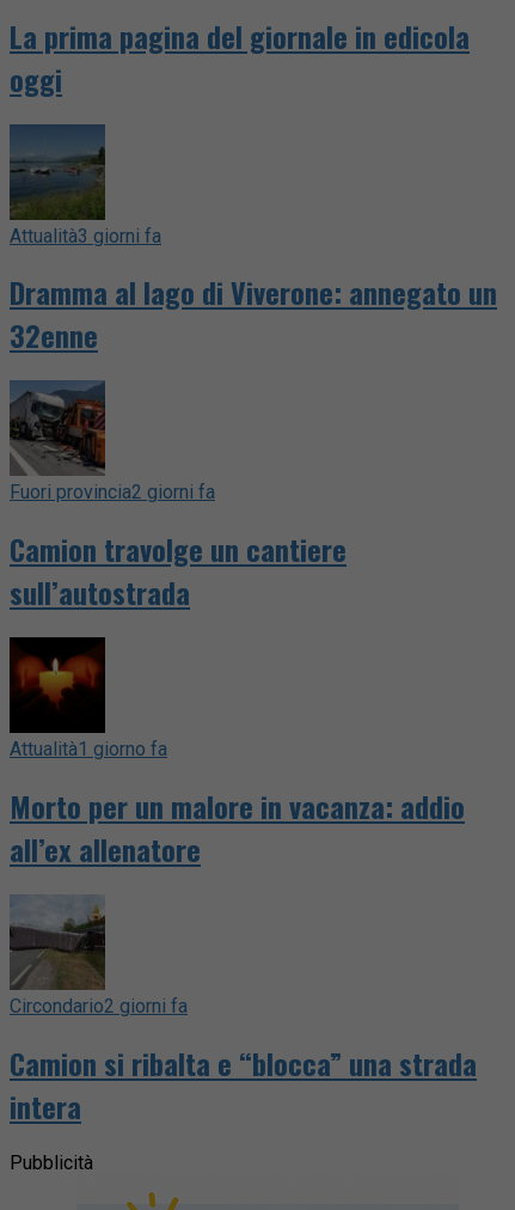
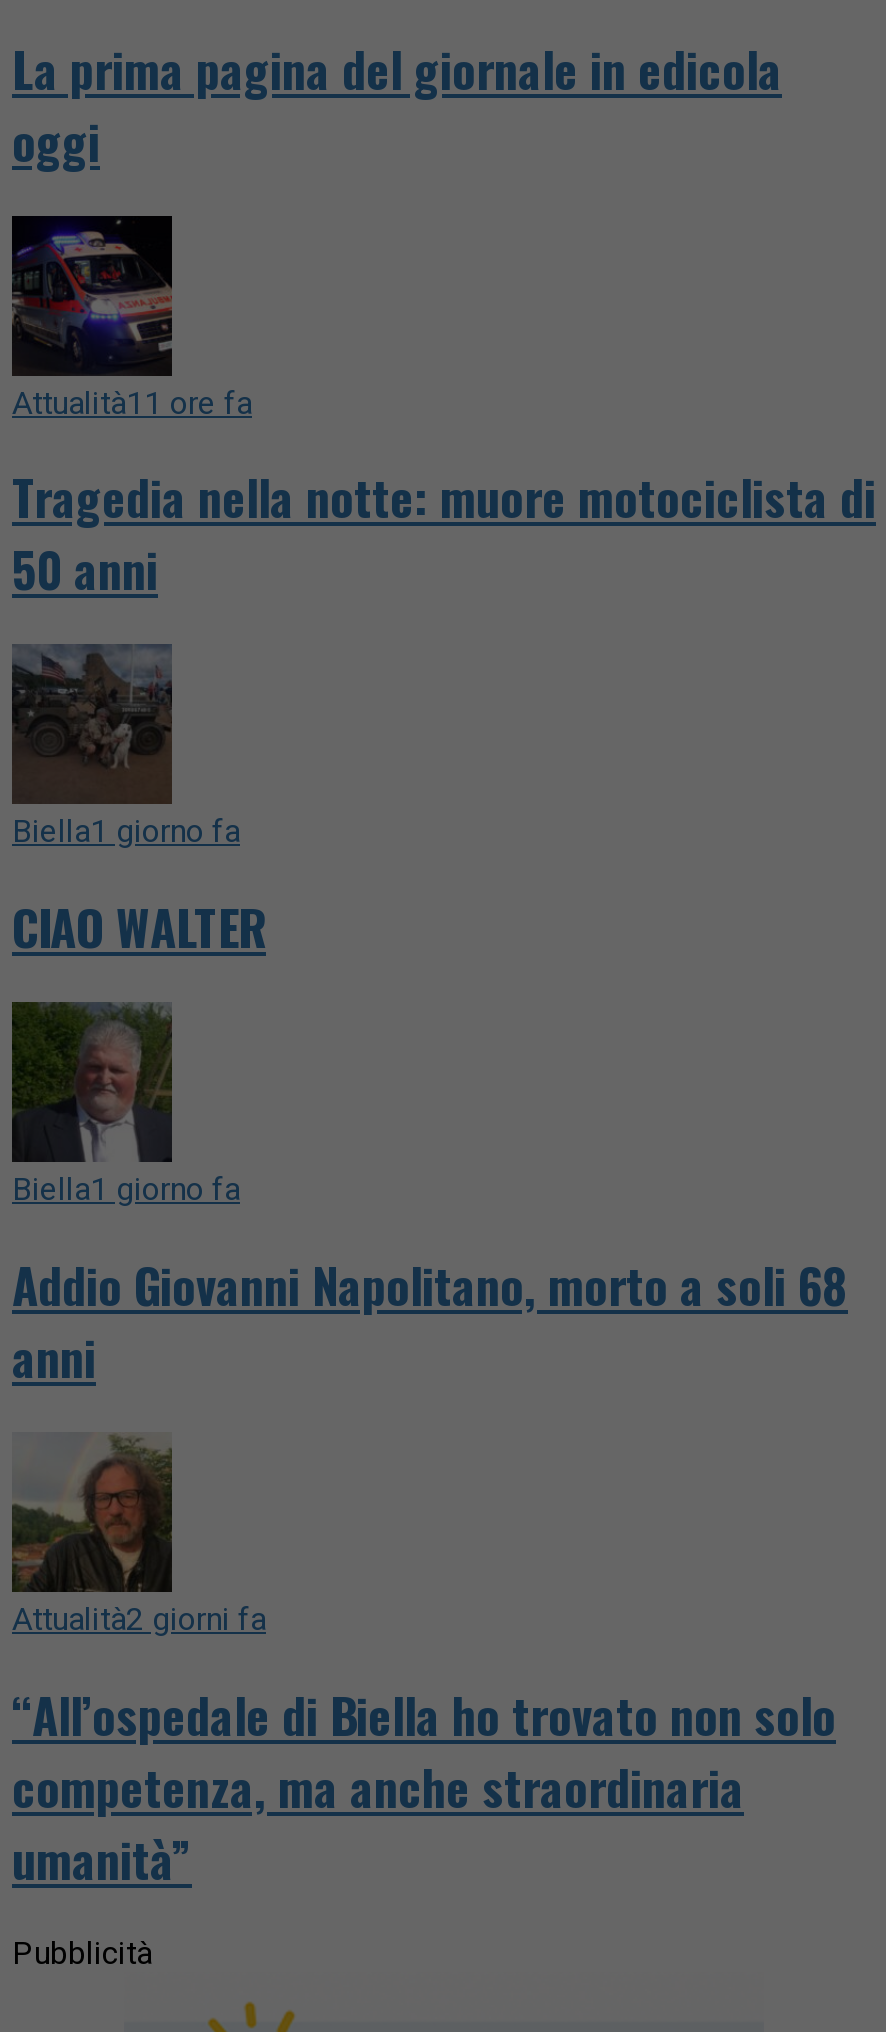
[8,123,161,247] [image] | Attualità3 giorni fa -> [10,214,252,421] [image] | Attualità11 ore fa
[10,271,497,357] Dramma al lago di Viverone: annegato un | 32enne -> [12,461,876,605] Tragedia nella notte: muore motociclista di | 50 anni
[10,380,215,504] [image] | Fuori provincia2 giorni fa -> [10,644,240,851] [image] | Biella1 giorno fa
[10,528,347,614] Camion travolge un cantiere | sull’autostrada -> [12,891,266,963] CIAO WALTER
[10,623,106,686] [image] -> [10,1050,174,1156] [image]
[10,738,167,761] Attualità1 giorno fa -> [12,1170,240,1208] Biella1 giorno fa
[10,784,465,871] Morto per un malore in vacanza: addio | all’ex allenatore -> [12,1248,848,1392] Addio Giovanni Napolitano, morto a soli 68 | anni
[10,880,105,943] [image] -> [10,1480,174,1586] [image]
[10,995,188,1017] Circondario2 giorni fa -> [12,1600,266,1638] Attualità2 giorni fa
[10,1041,477,1127] Camion si ribalta e “blocca” una strada | intera -> [12,1678,836,1894] “All’ospedale di Biella ho trovato non solo | competenza, ma anche straordinaria | umanità”

